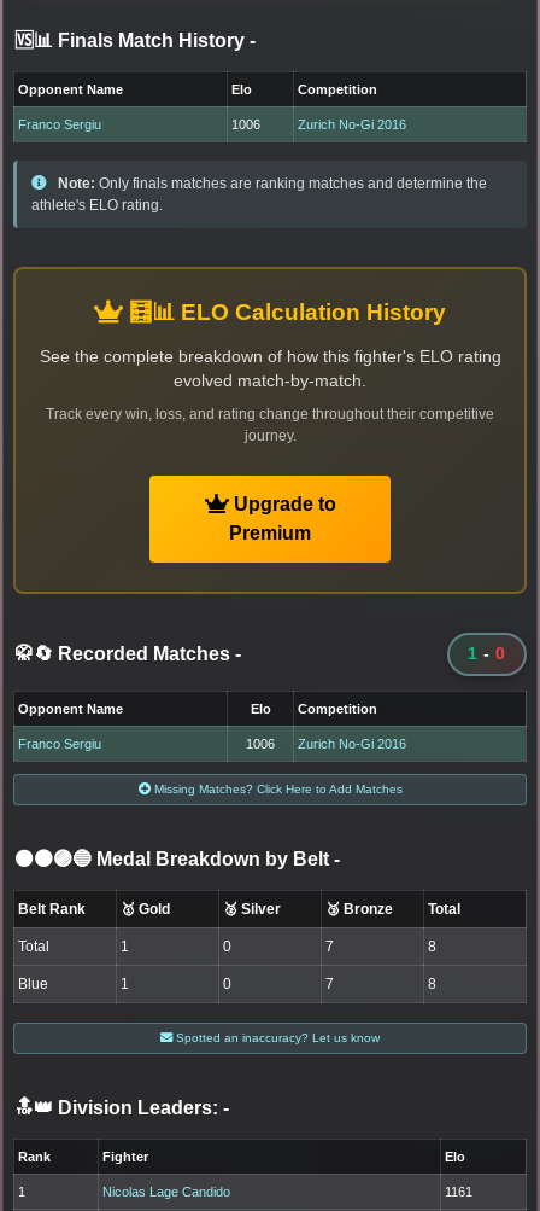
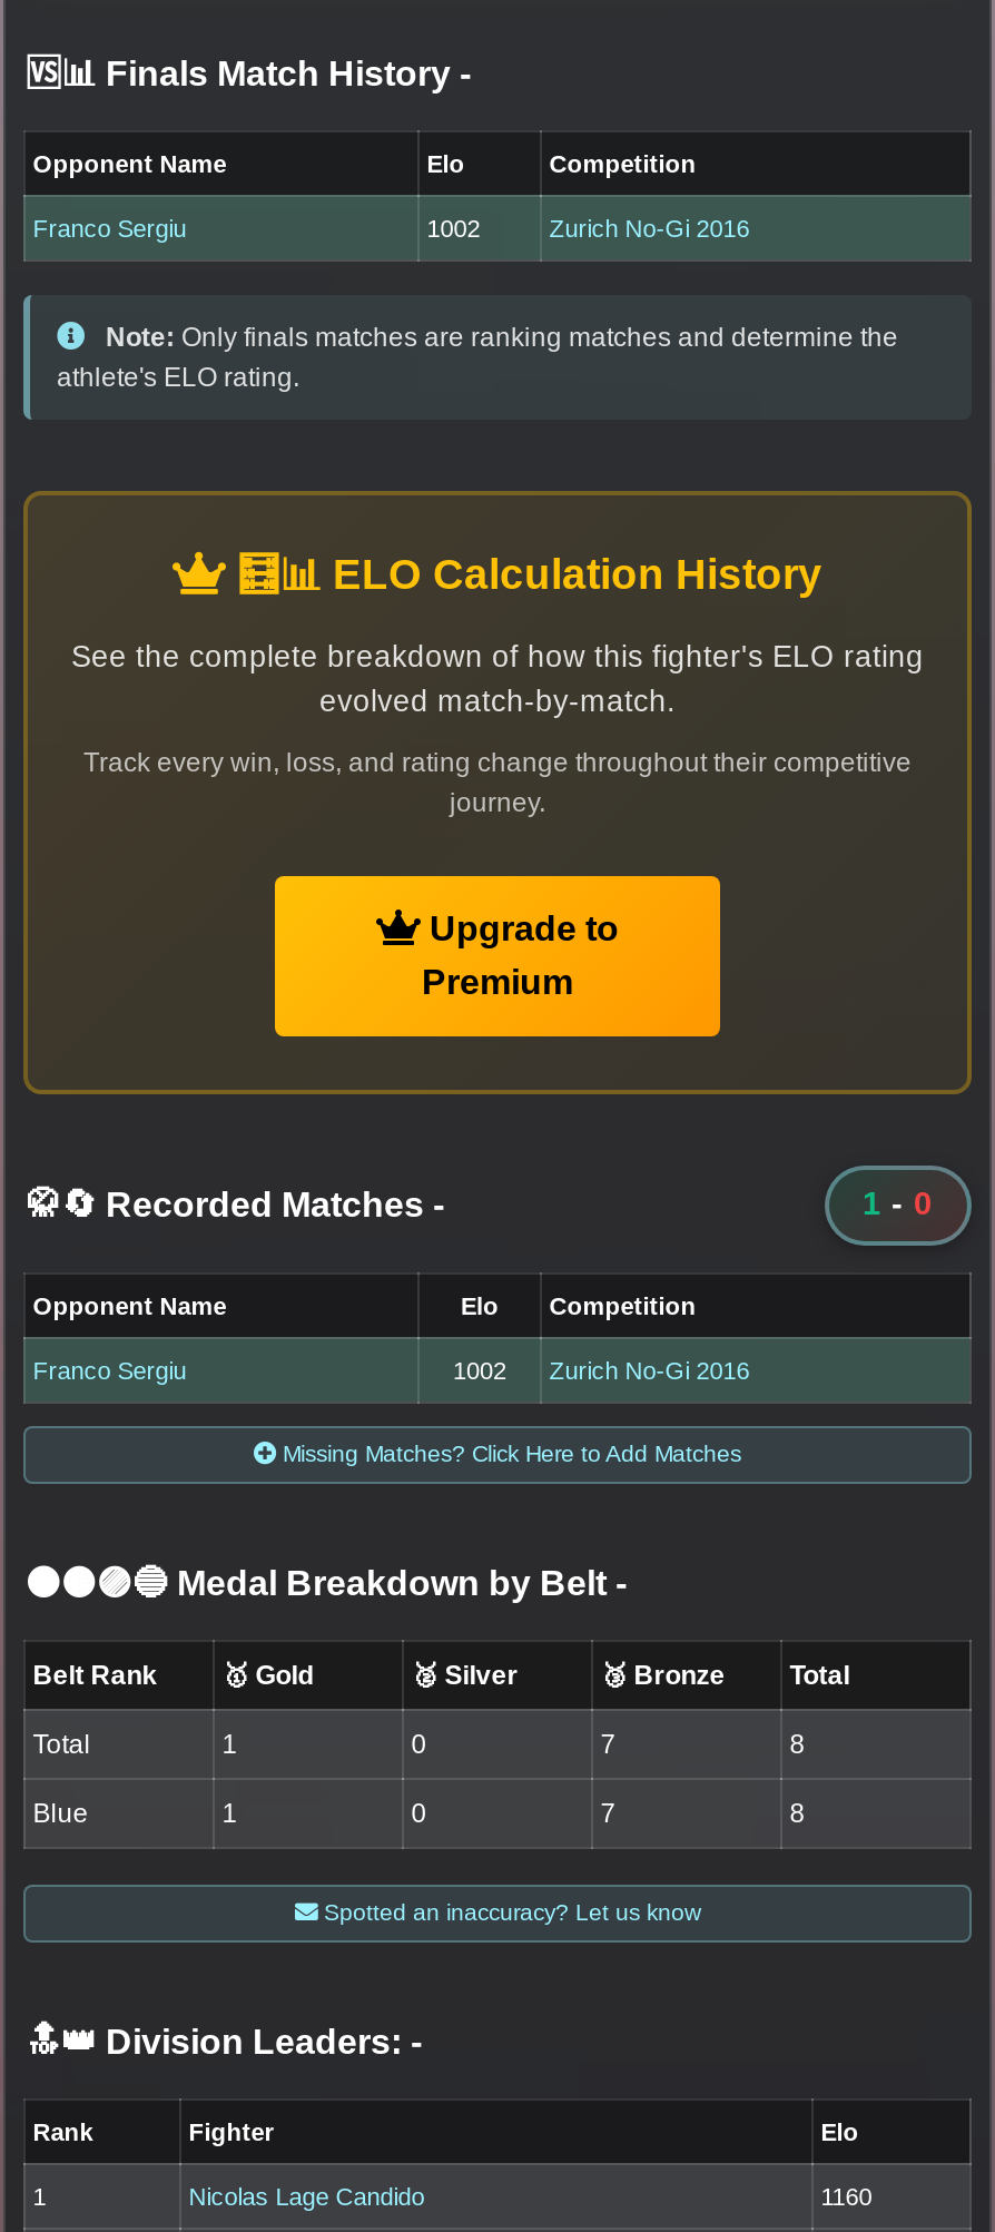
[232,117,261,131] 1006 -> [427,214,480,240] 1002
[246,736,406,750] 1006 Zurich No-Gi 2016 -> [453,1356,749,1383] 1002 Zurich No-Gi 2016
[445,1184,473,1198] 1161 -> [821,2182,872,2209] 1160

